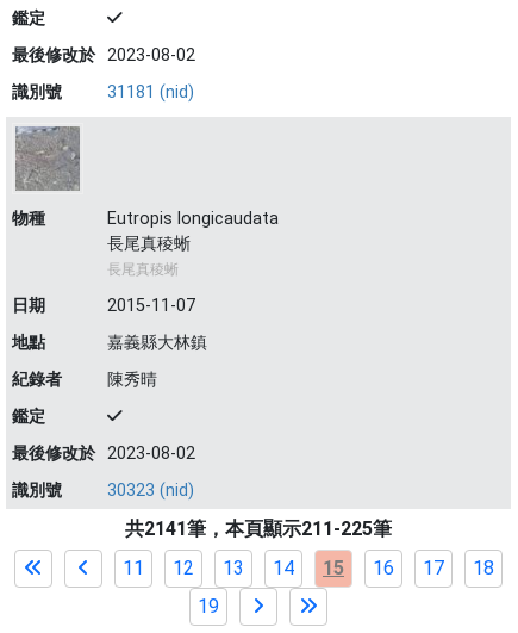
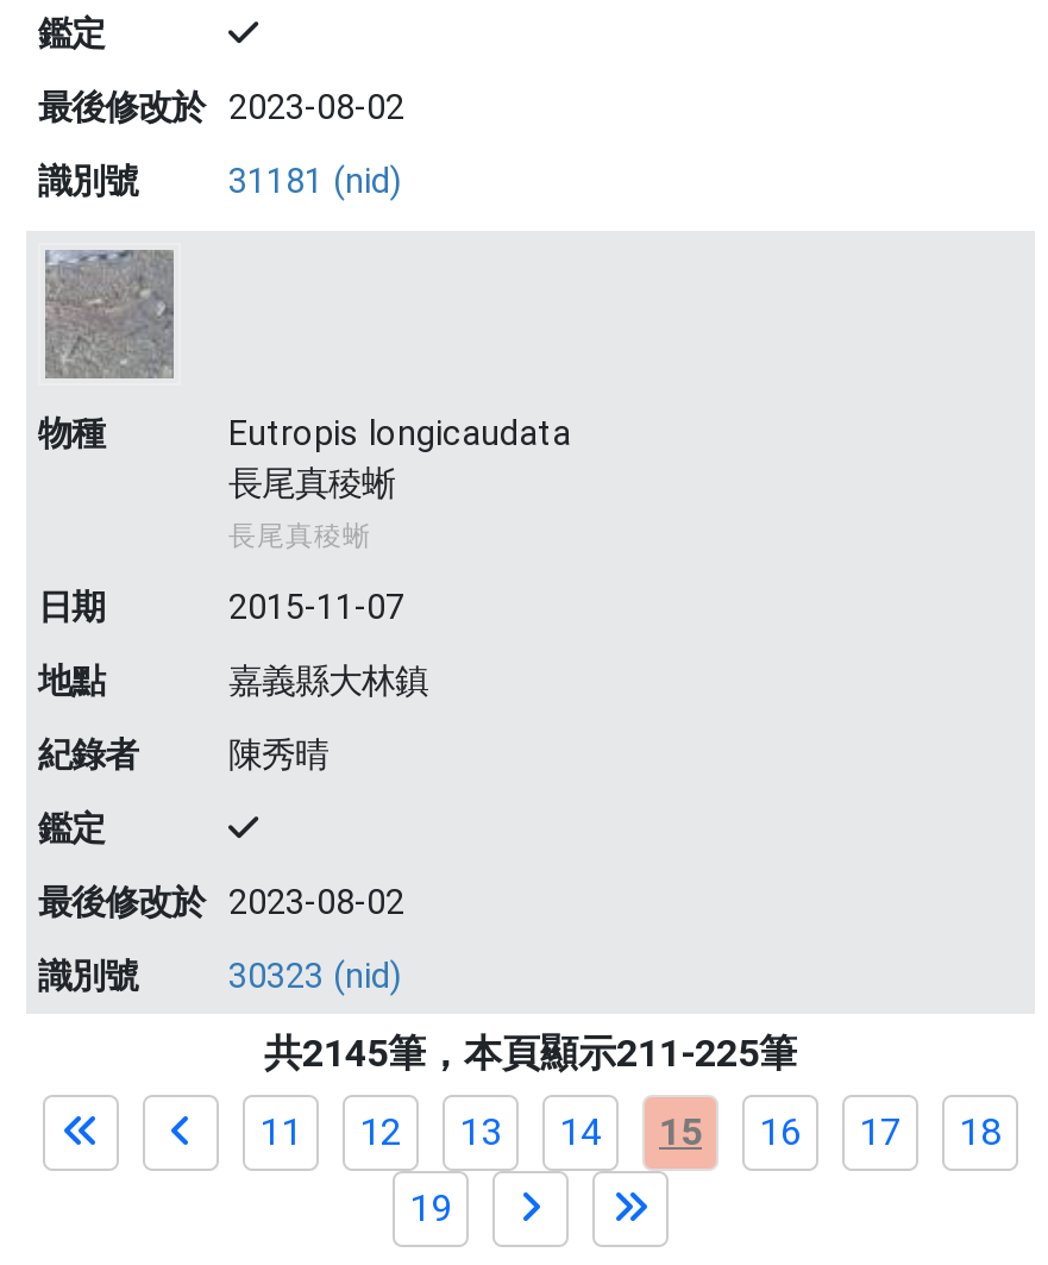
[125,517,392,540] 共2141筆，本頁顯示211-225筆 -> [264,1031,797,1076] 共2145筆，本頁顯示211-225筆

